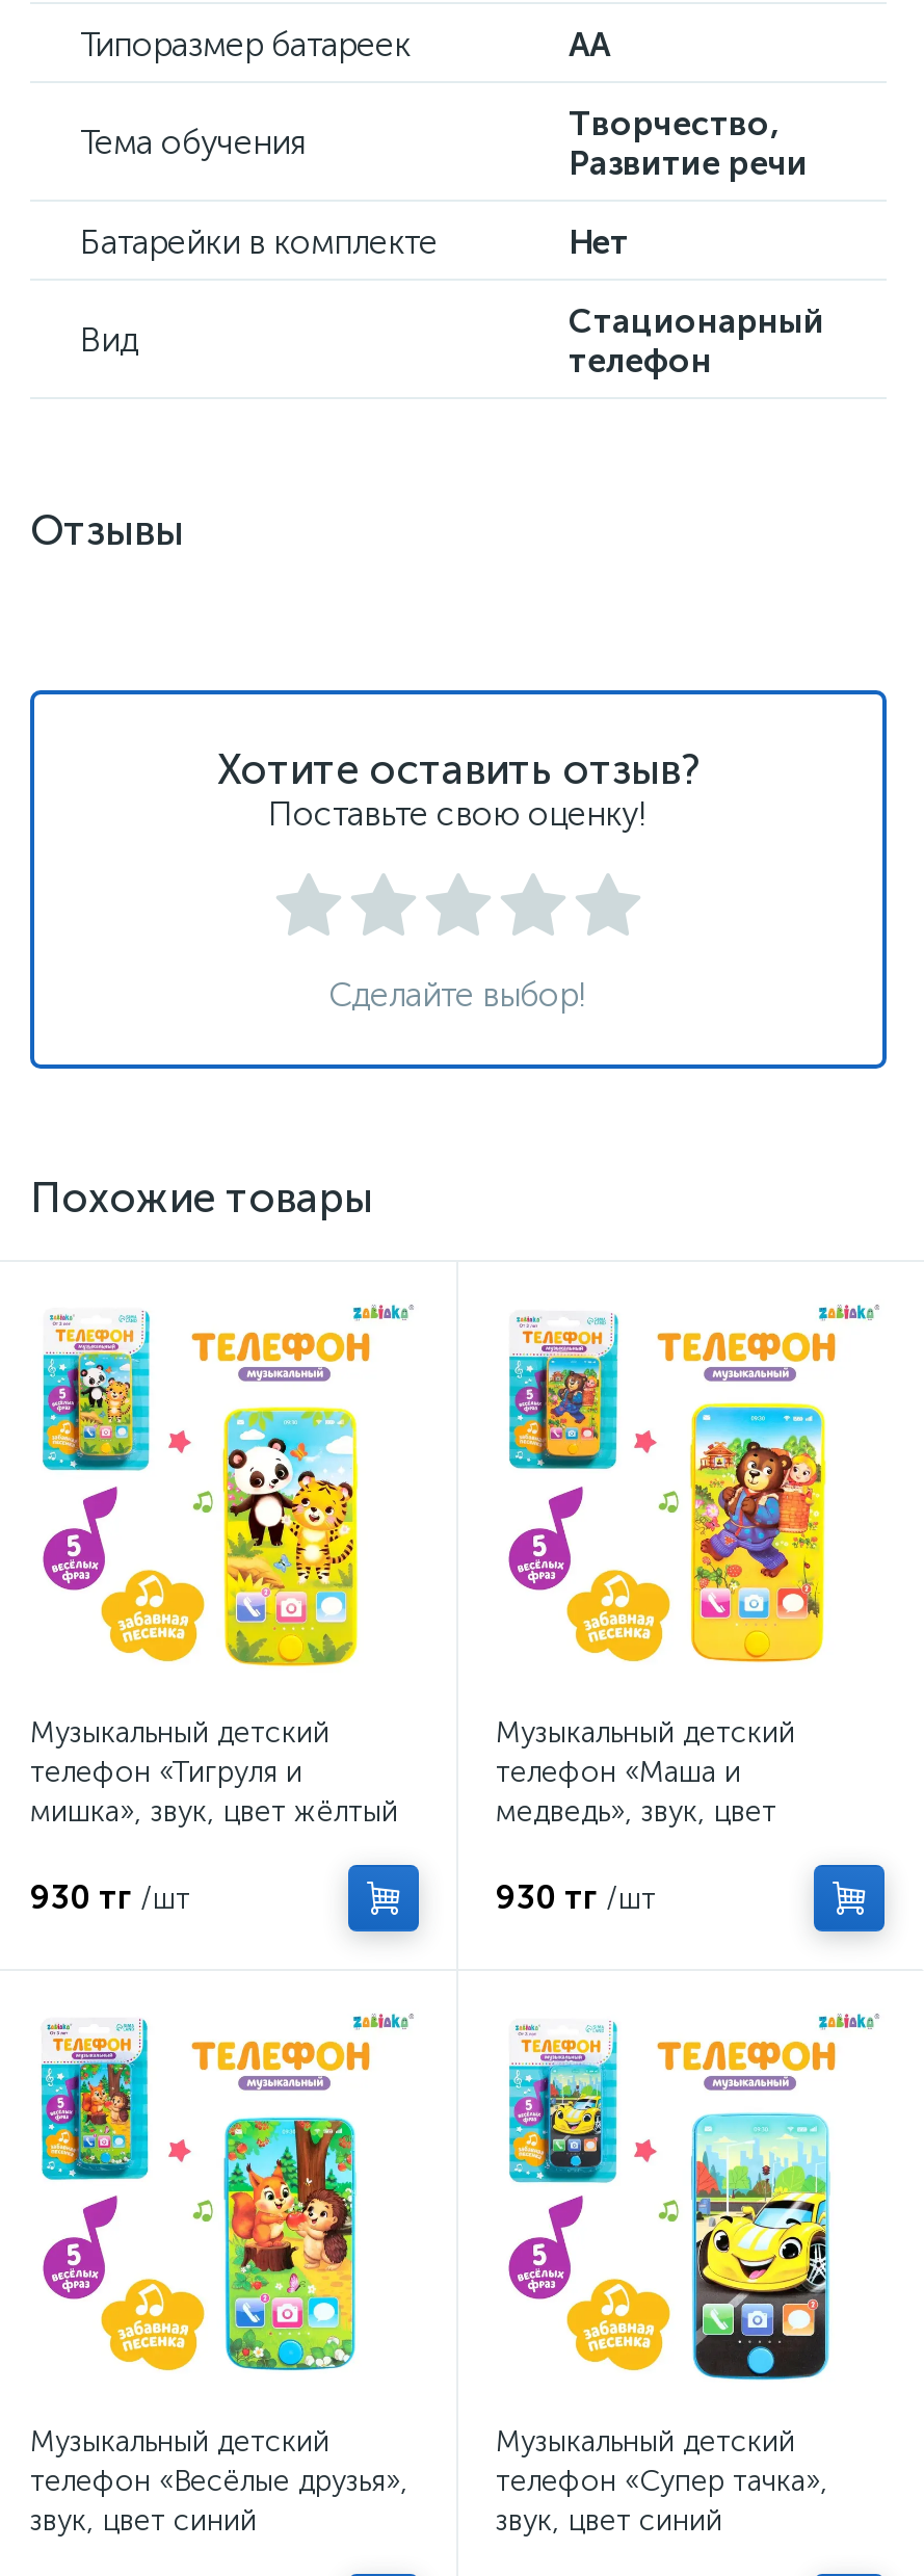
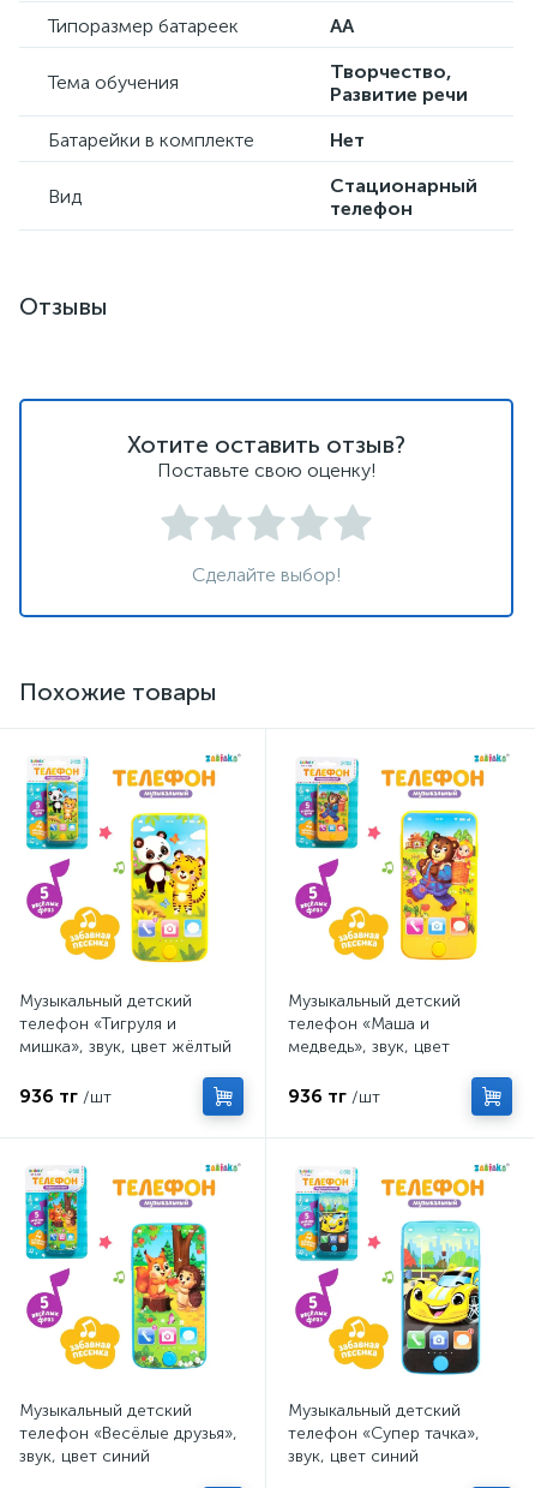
[30,1877,190,1917] 930 тг /шт -> [19,1084,112,1107] 936 тг /шт
[496,1877,656,1917] 930 тг /шт -> [288,1084,380,1107] 936 тг /шт

